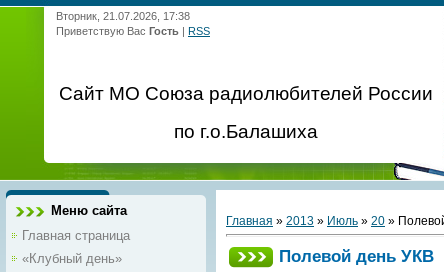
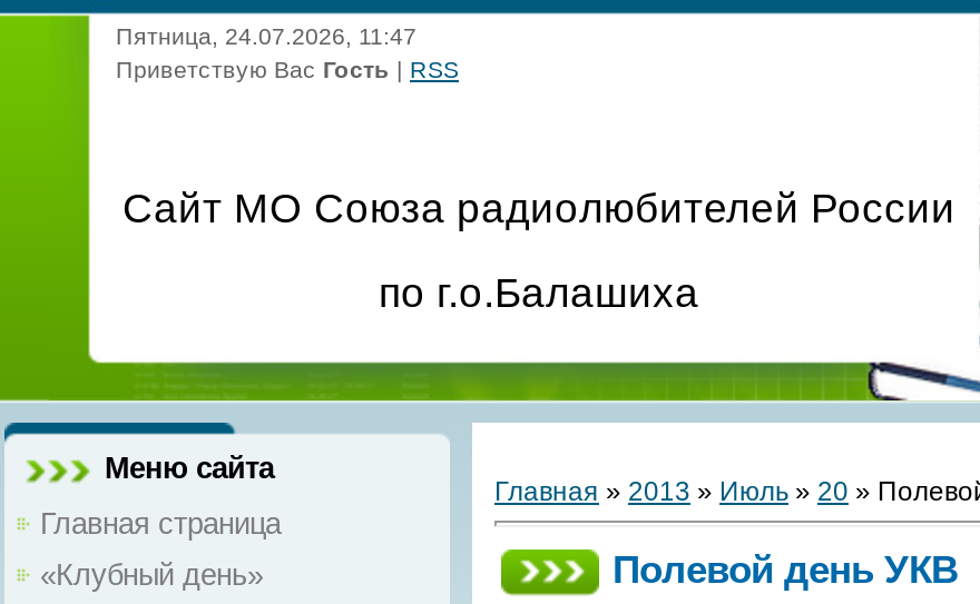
[56,10,190,22] Вторник, 21.07.2026, 17:38 -> [116,22,416,49] Пятница, 24.07.2026, 11:47

